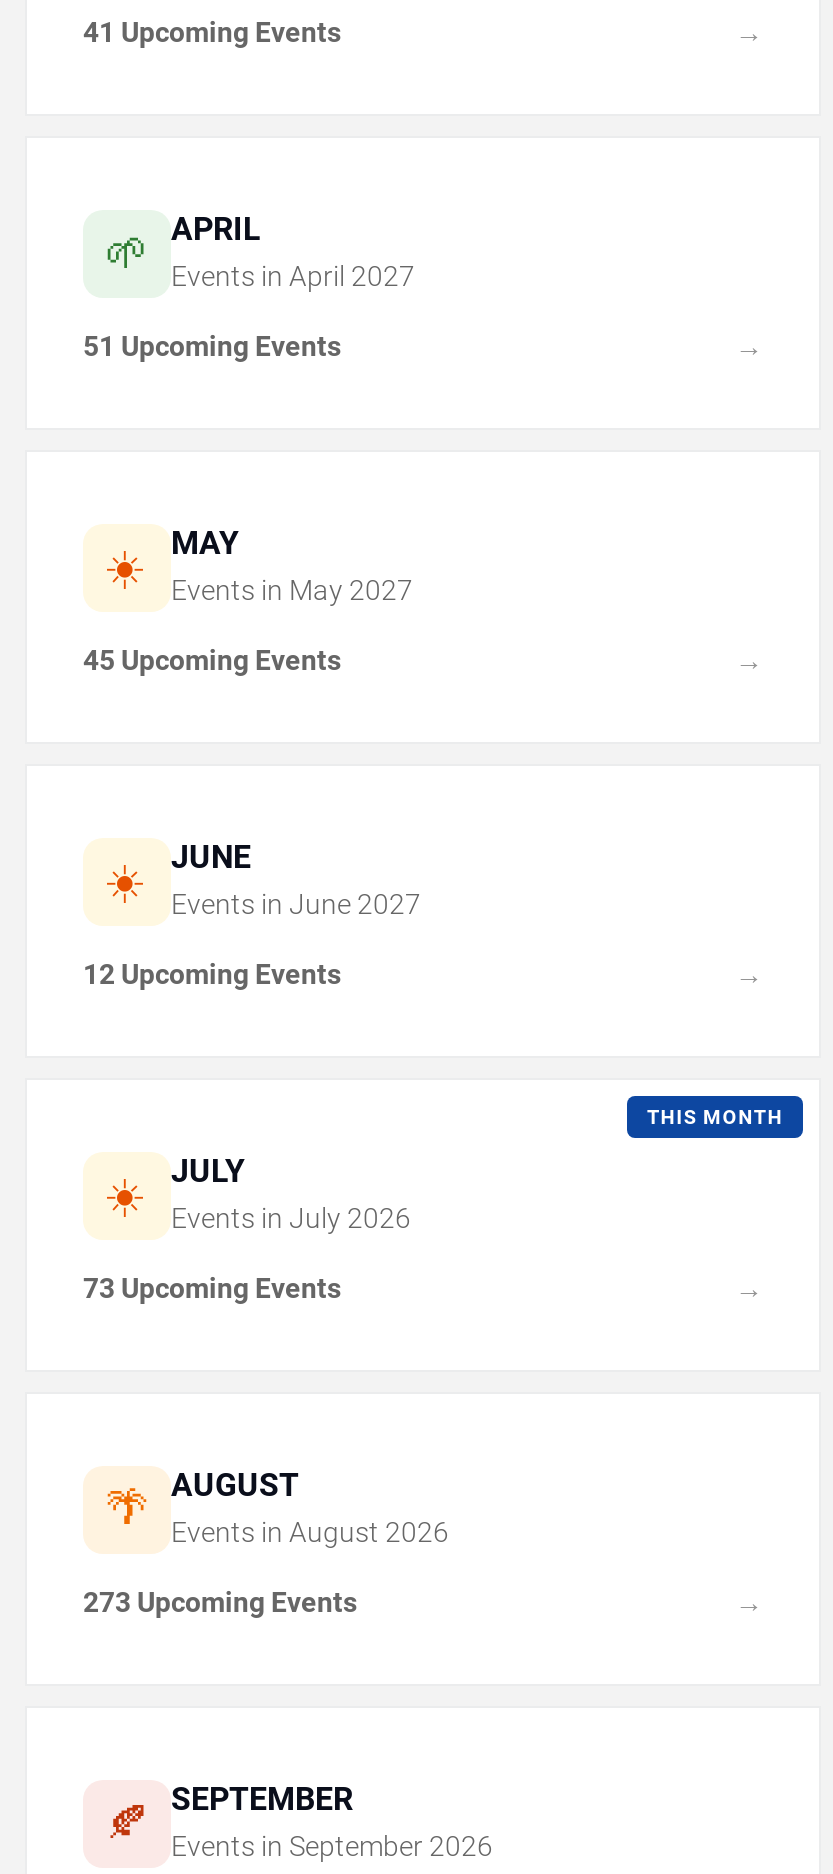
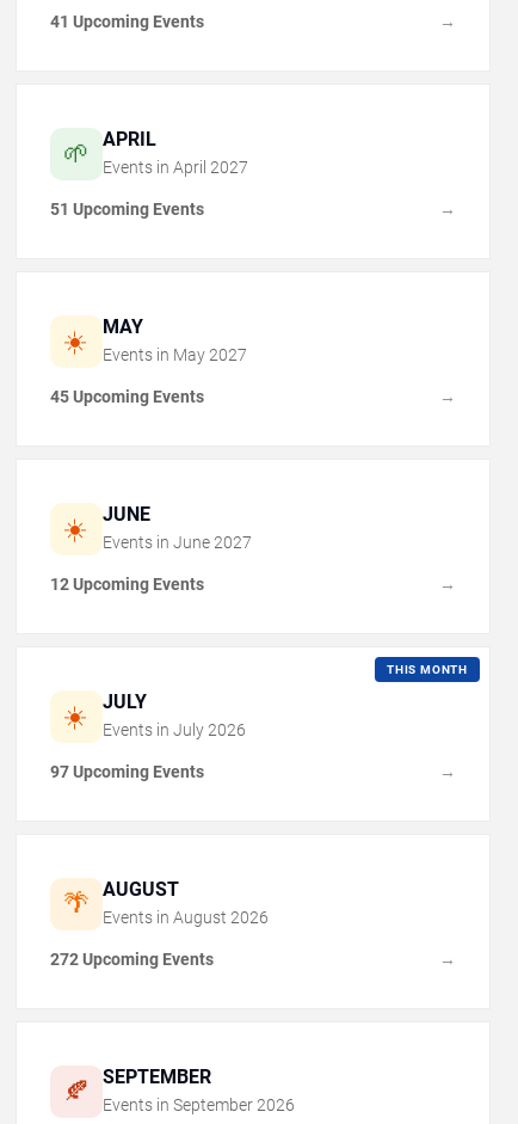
[83,1271,341,1303] 73 Upcoming Events -> [50,761,204,781] 97 Upcoming Events
[83,1585,357,1617] 273 Upcoming Events -> [50,949,214,968] 272 Upcoming Events

